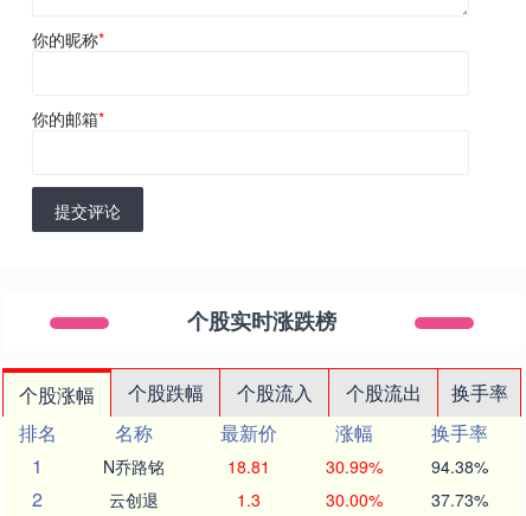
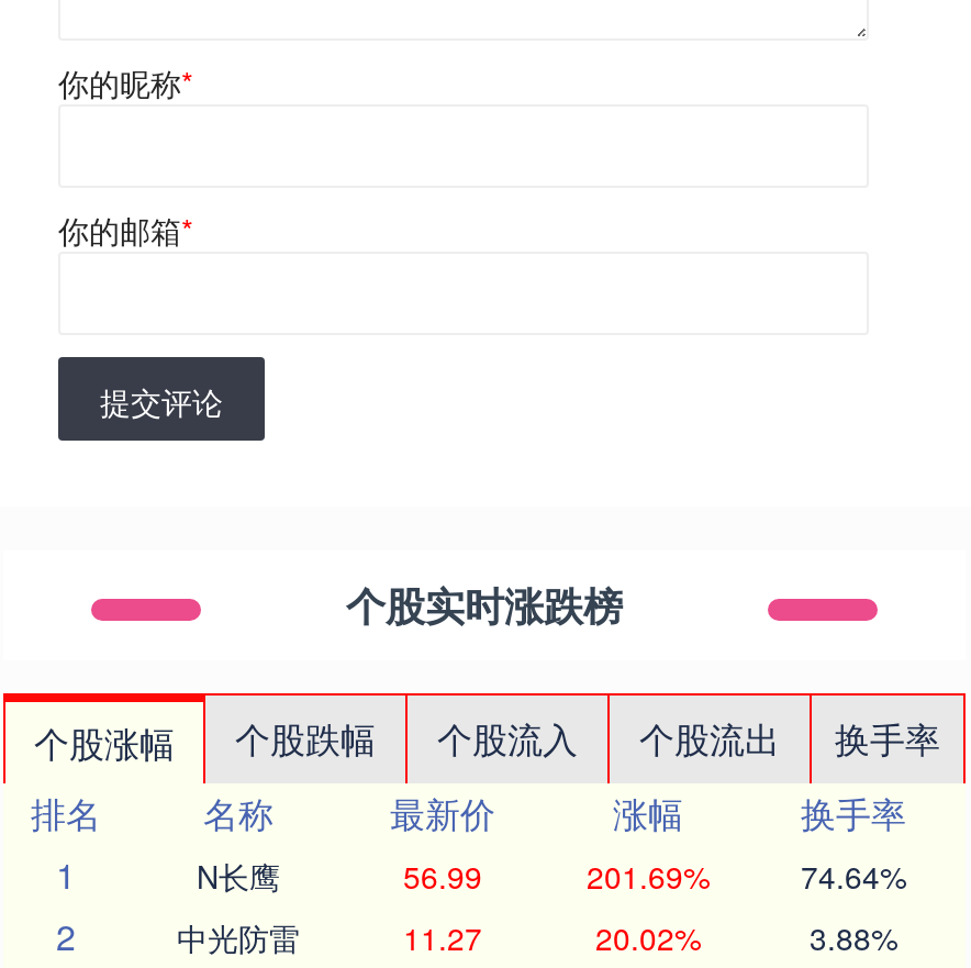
[103,454,487,478] N乔路铭 | 18.81 | 30.99% | 94.38% -> [197,853,906,897] N长鹰 | 56.99 | 201.69% | 74.64%
[109,487,487,511] 云创退 | 1.3 | 30.00% | 37.73% -> [177,914,897,958] 中光防雷 | 11.27 | 20.02% | 3.88%

